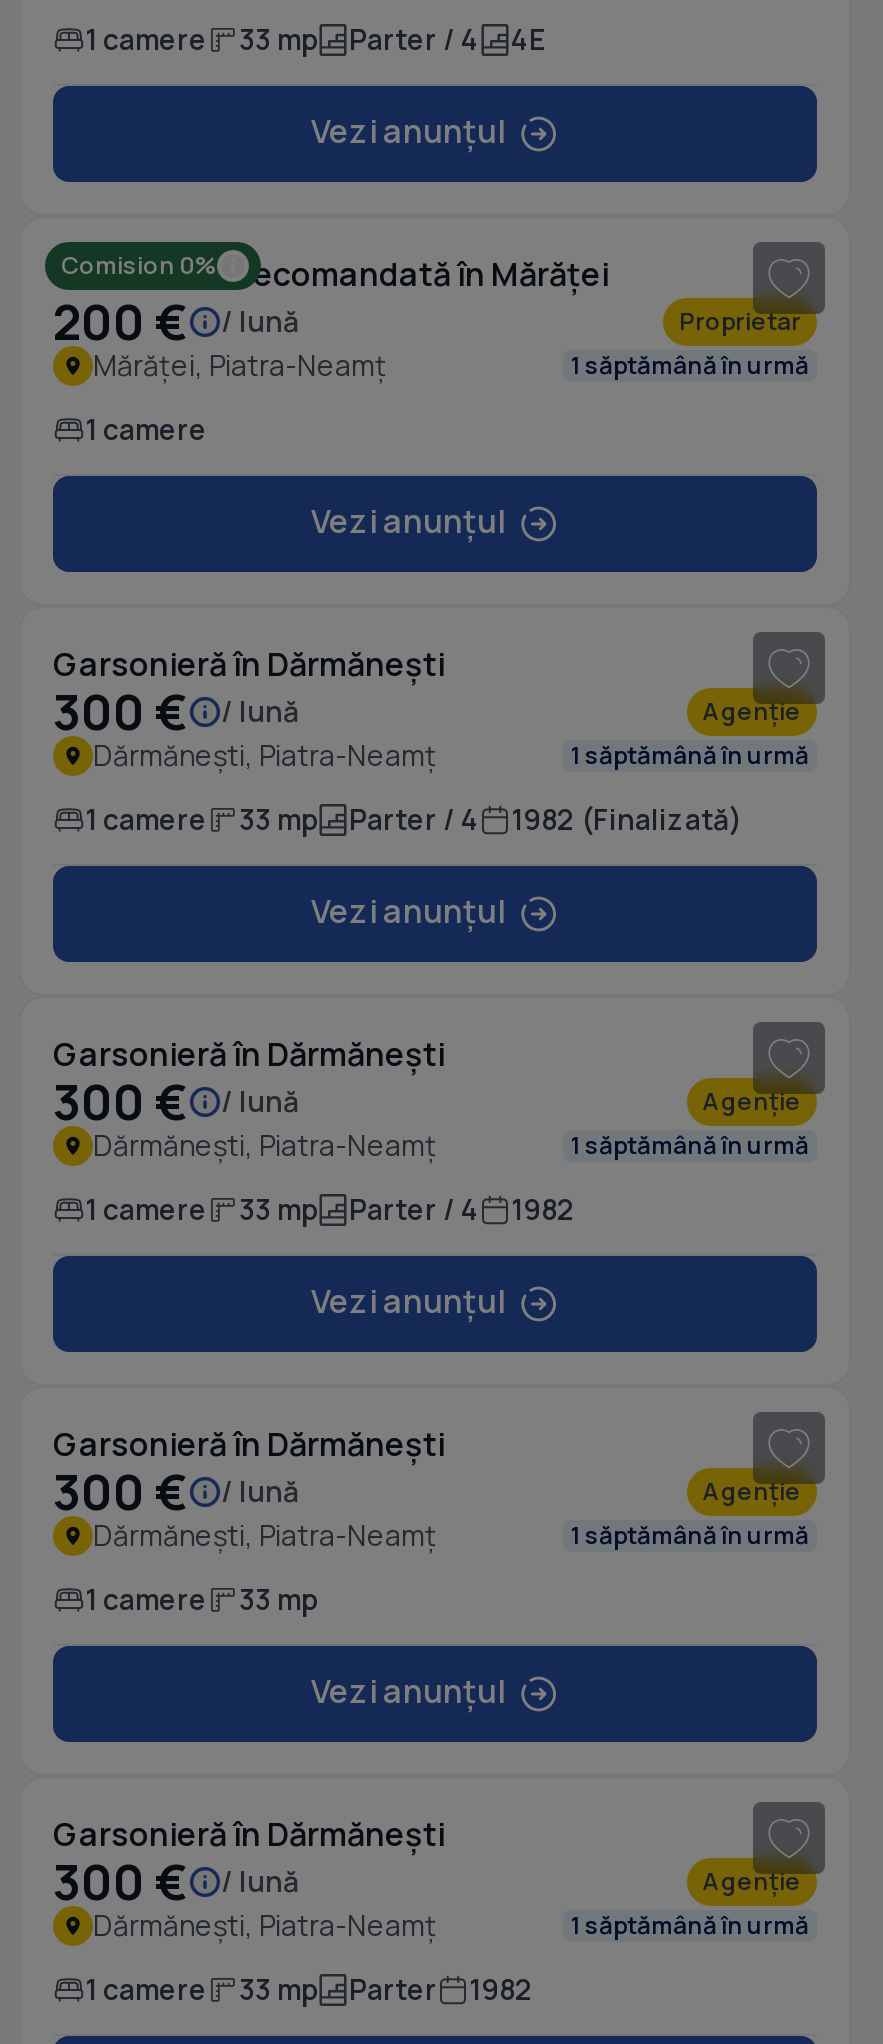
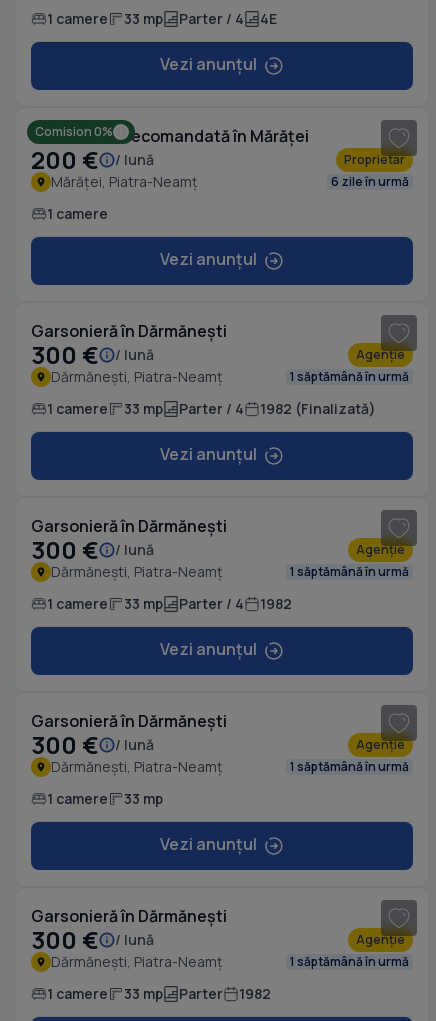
[571,348,809,382] 1 săptămână în urmă -> [331,173,409,190] 6 zile în urmă

